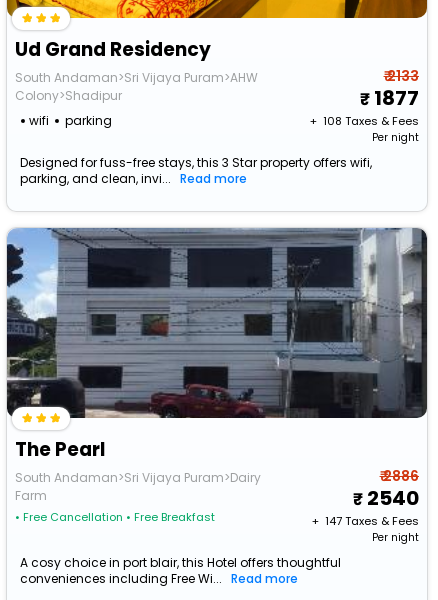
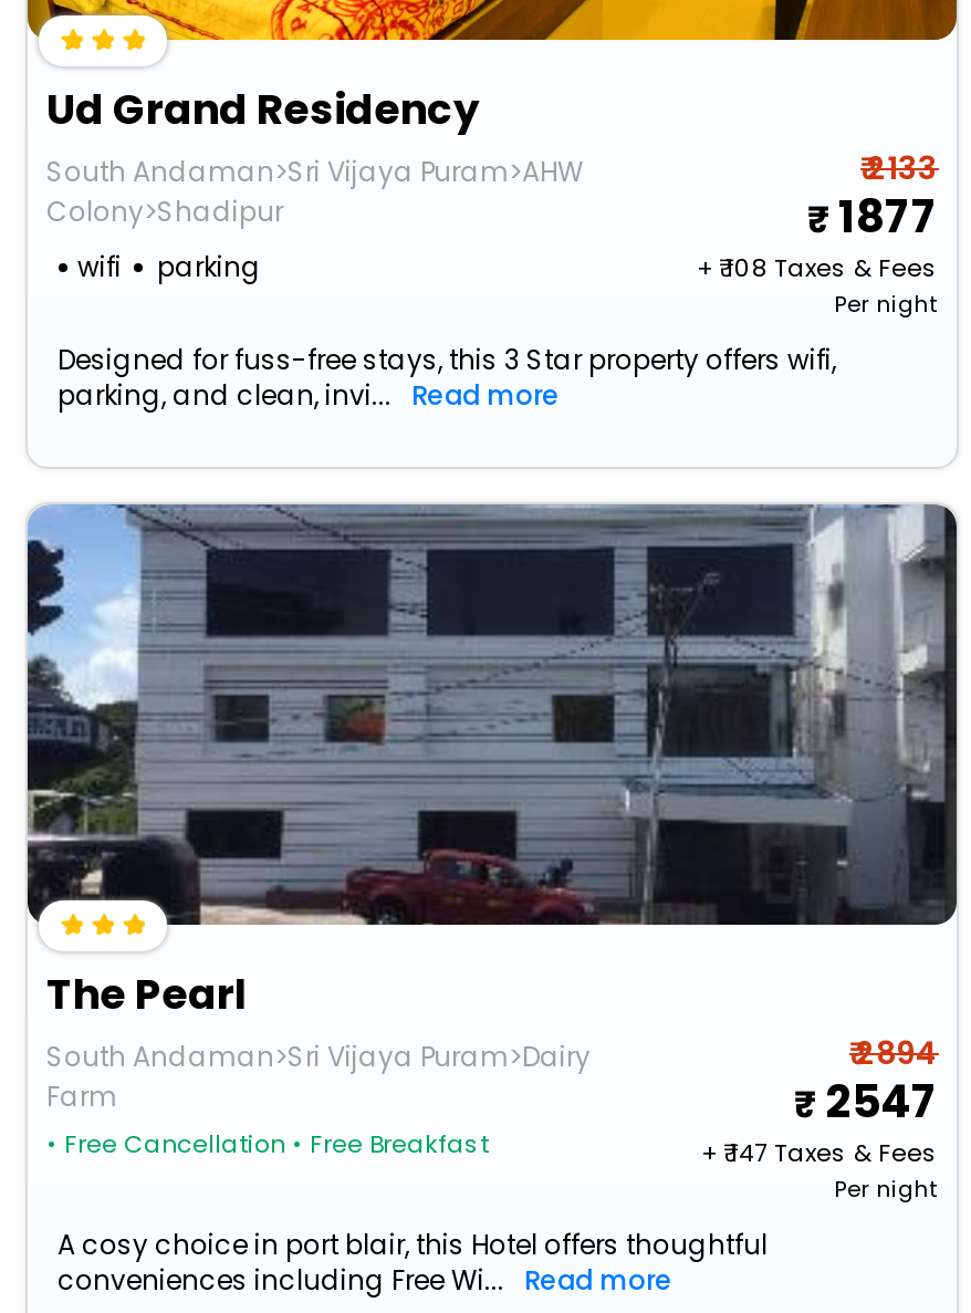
[379,466,418,486] ₹ 2886 -> [849,1032,938,1076] ₹ 2894
[366,484,418,512] 2540 -> [825,1072,938,1134] 2547

